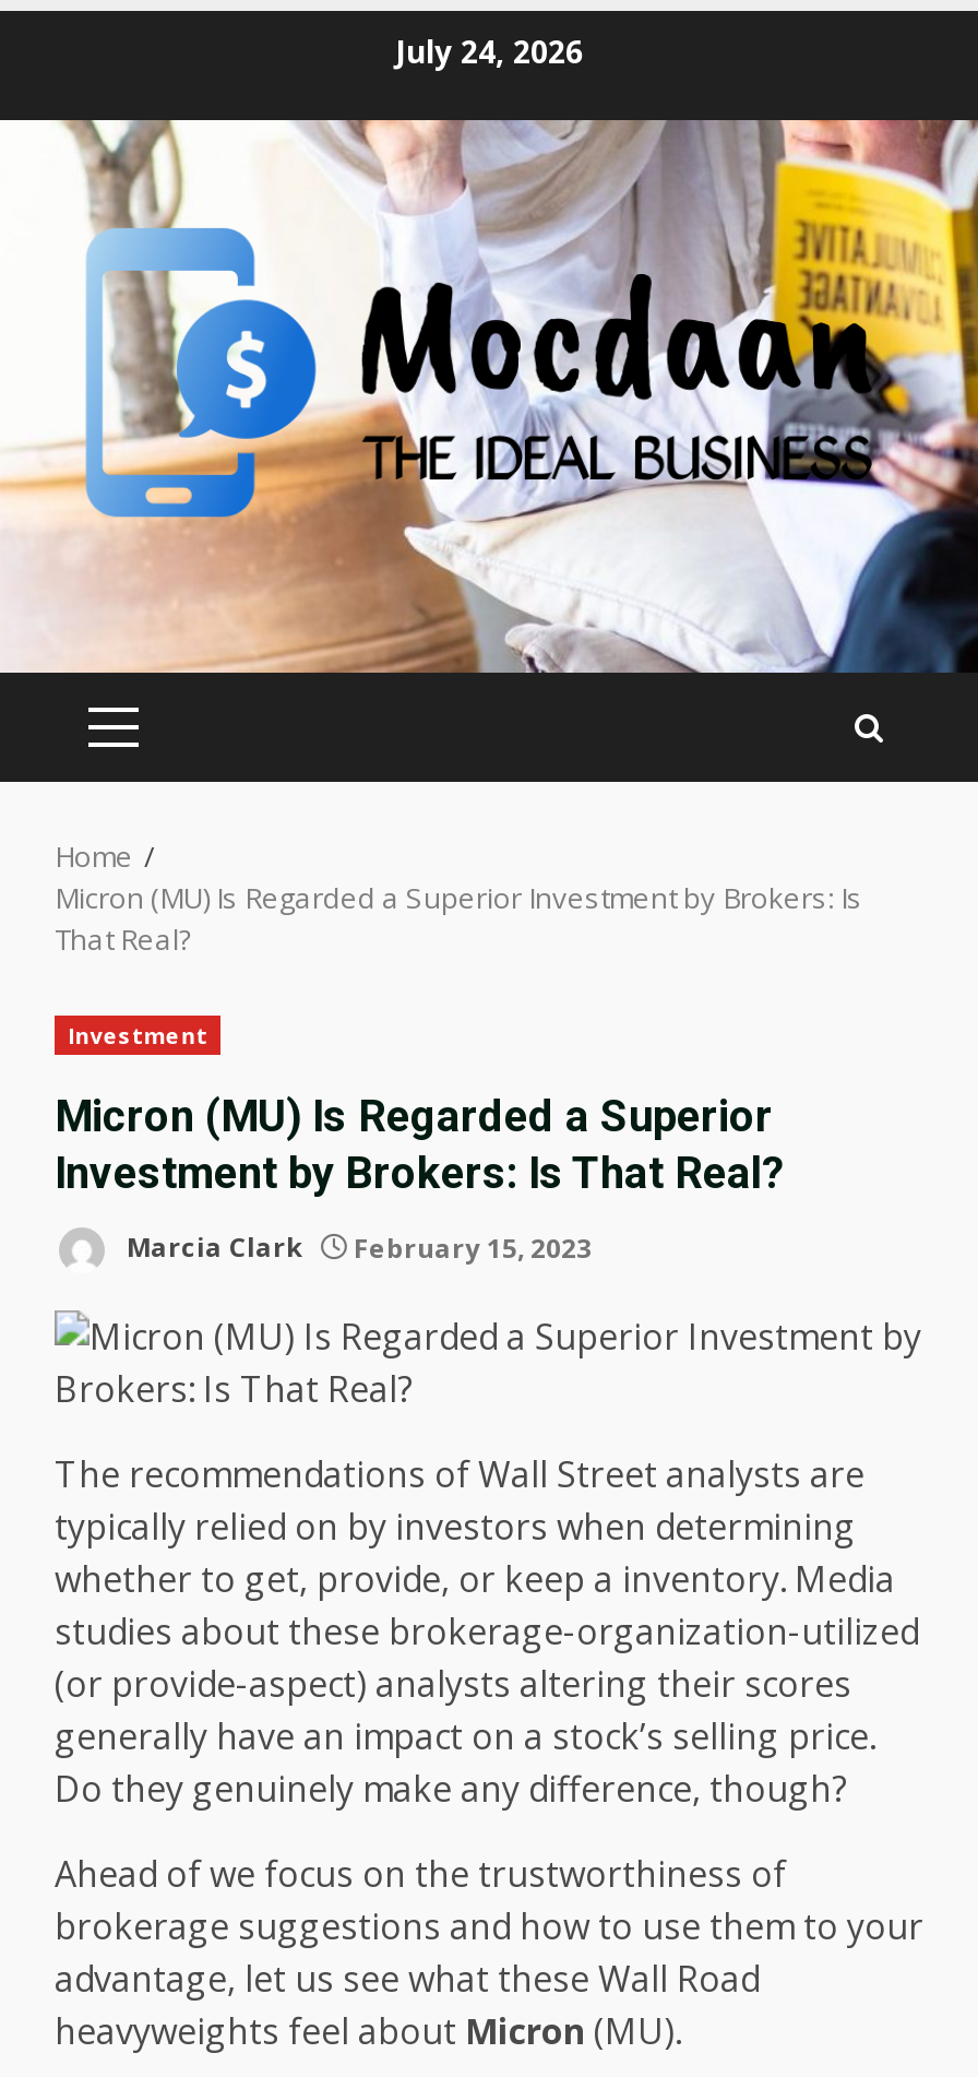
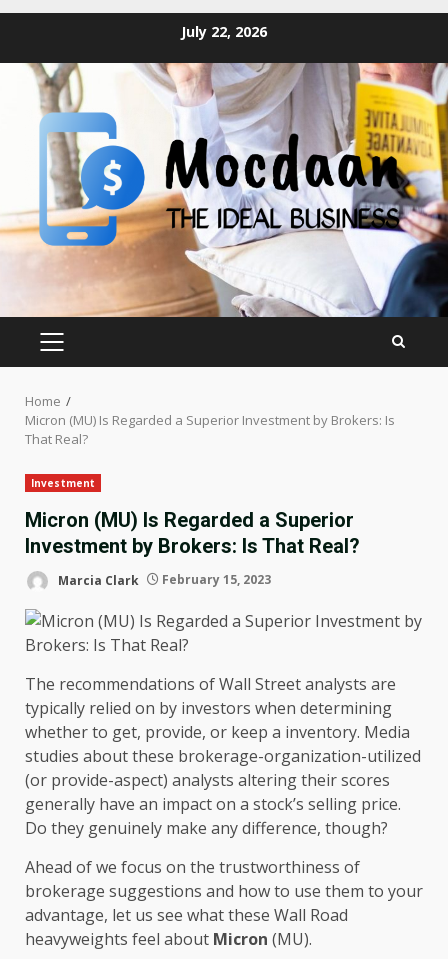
[395,29,583,71] July 24, 2026 -> [181,21,267,40] July 22, 2026

